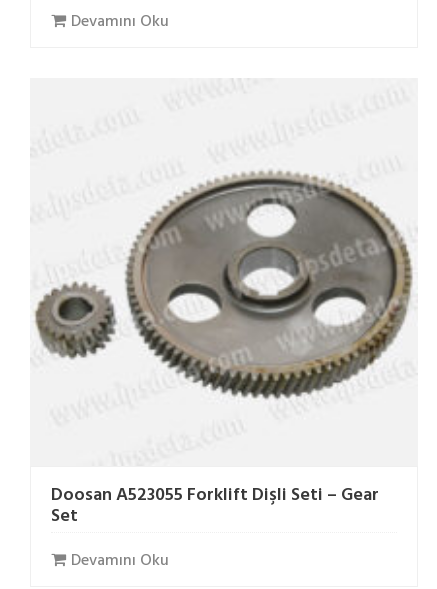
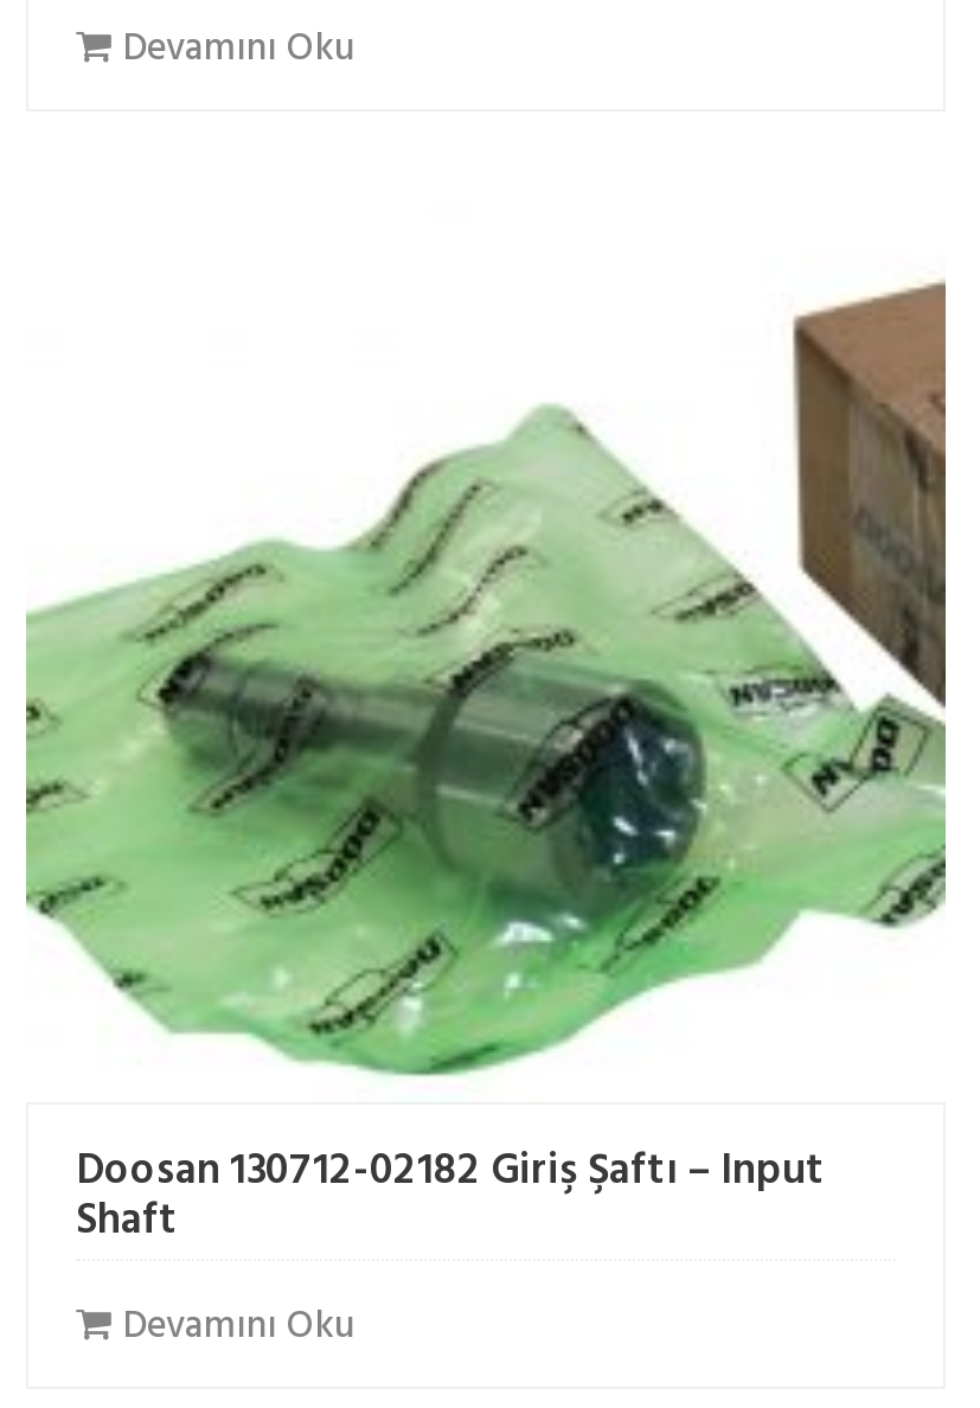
[30,79,418,531] [image] | Doosan A523055 Forklift Dişli Seti – Gear | Set -> [24,280,948,1255] [image] | Doosan 130712-02182 Giriş Şaftı – Input | Shaft

